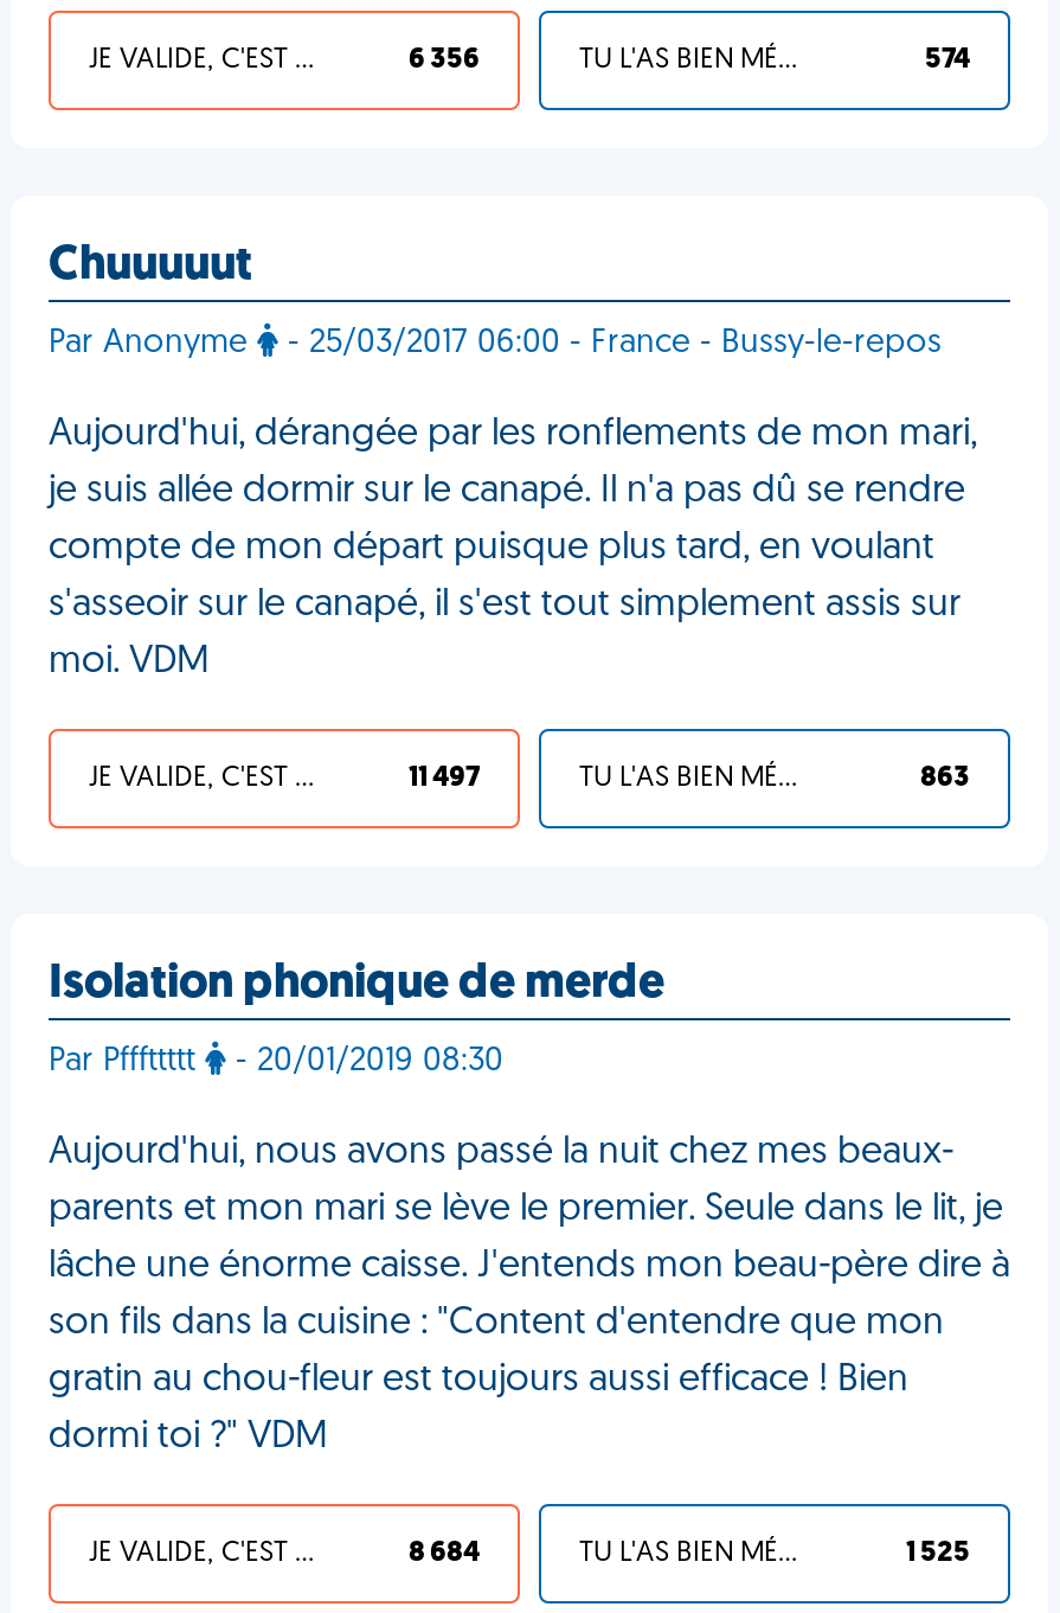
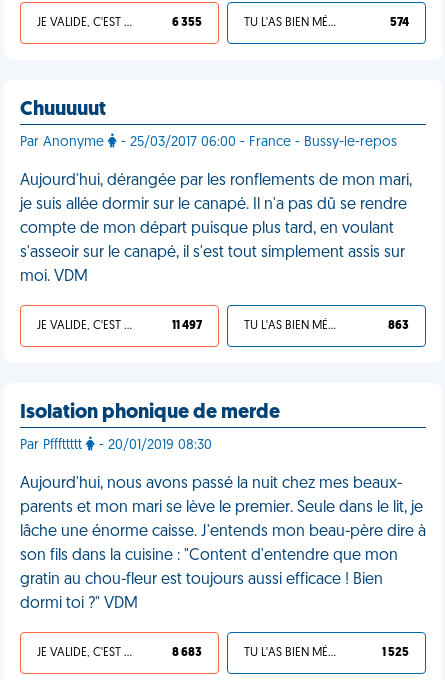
[409,46,480,75] 6 356 -> [172,17,202,29] 6 355
[409,1540,480,1568] 8 684 -> [172,647,202,659] 8 683

